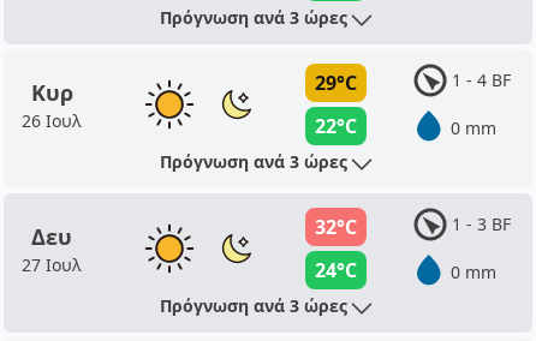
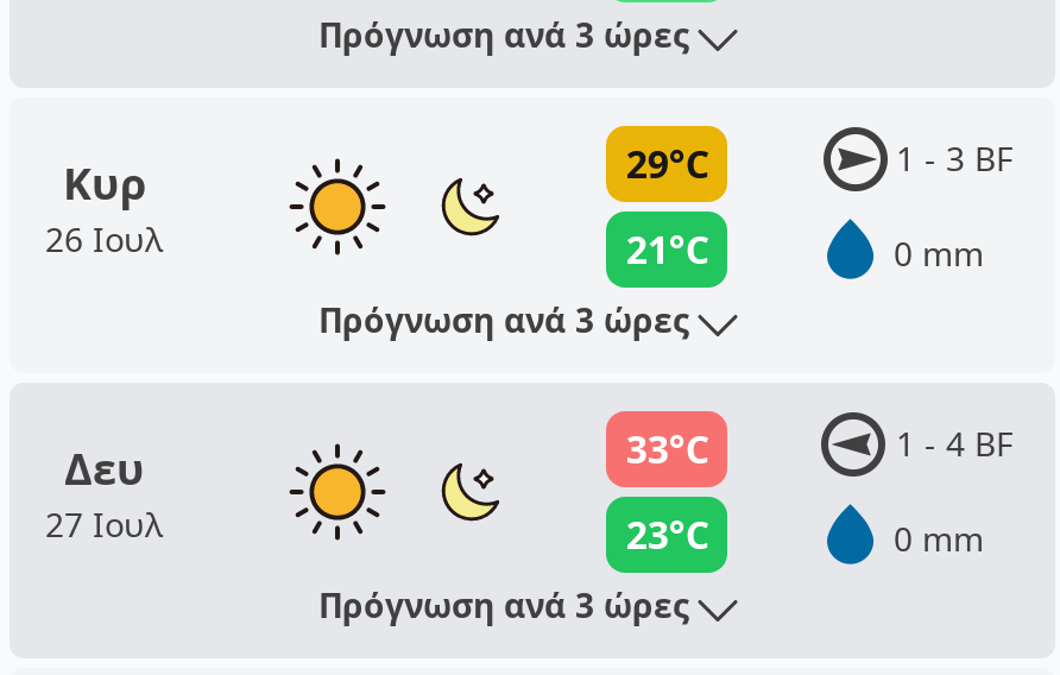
[452,68,511,91] 1 - 4 BF -> [896,135,1012,181] 1 - 3 BF
[315,113,357,139] 22°C -> [626,223,709,276] 21°C
[315,214,357,240] 32°C -> [626,423,709,475] 33°C
[452,213,511,235] 1 - 3 BF -> [896,421,1012,466] 1 - 4 BF
[315,257,357,283] 24°C -> [626,509,709,561] 23°C

